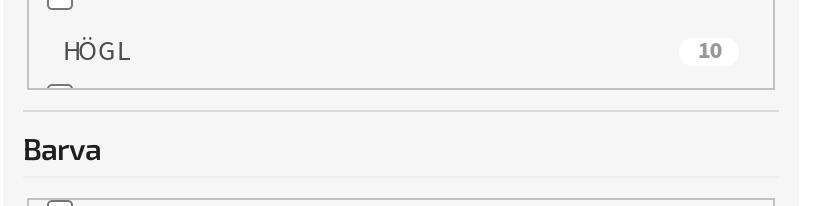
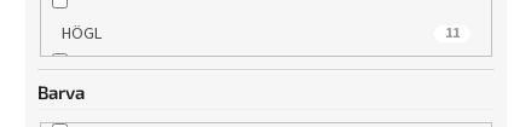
[697,34,721,68] 10 -> [445,23,460,44] 11

